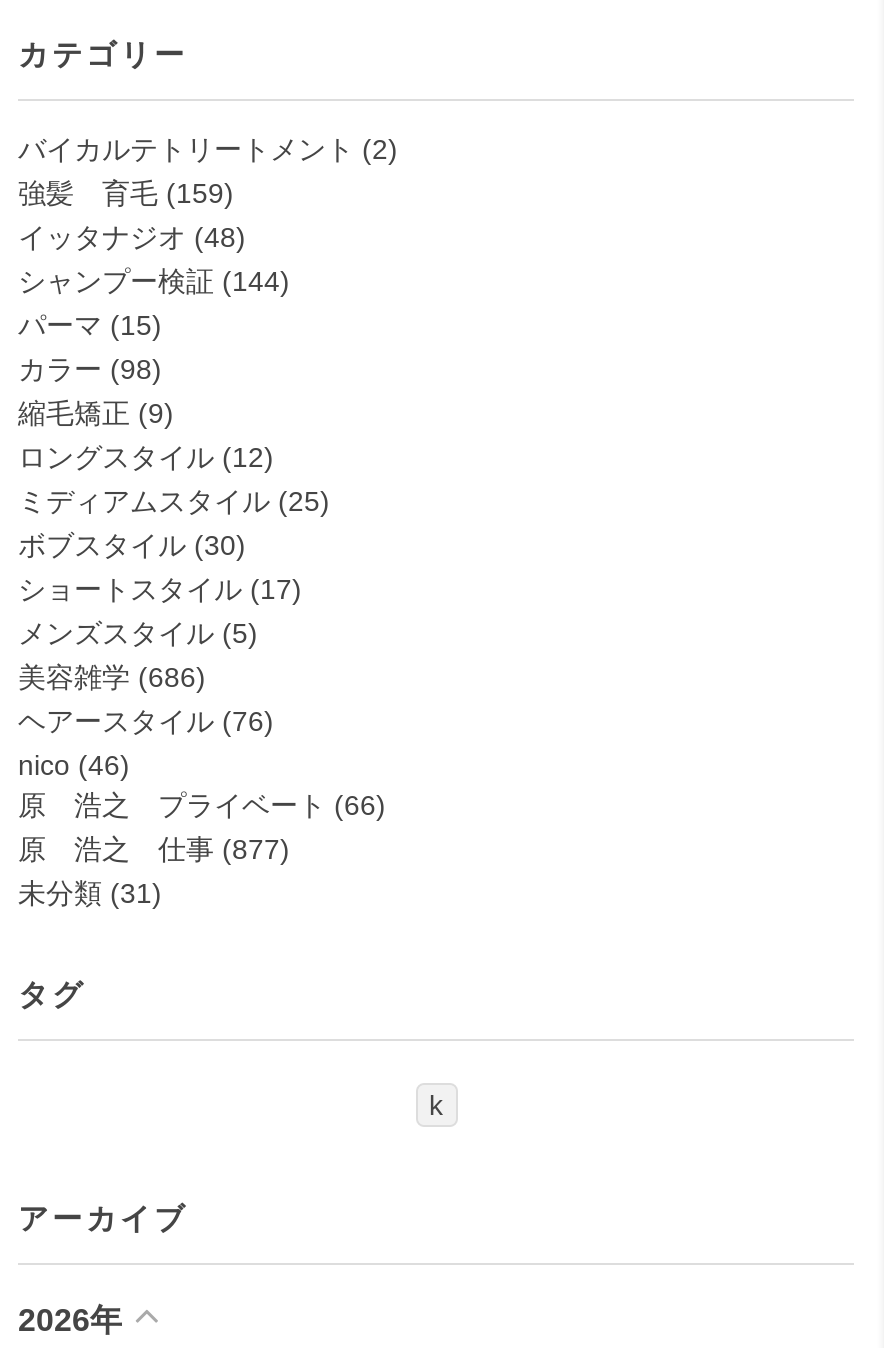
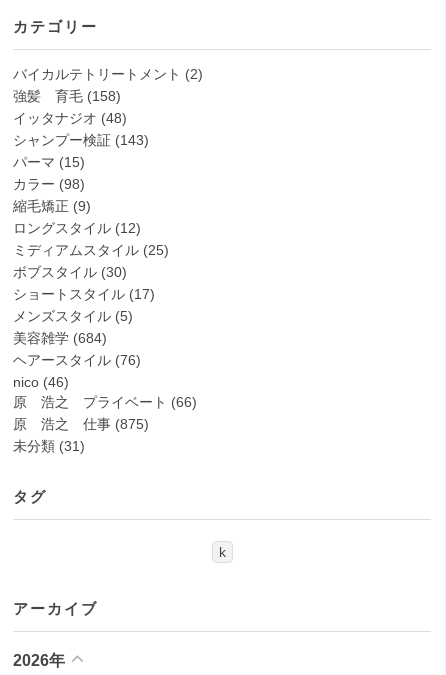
[18,177,234,209] 強髪 育毛(159) -> [13,88,121,104] 強髪 育毛(158)
[18,265,290,297] シャンプー検証(144) -> [13,132,149,148] シャンプー検証(143)
[18,661,206,693] 美容雑学(686) -> [13,330,107,346] 美容雑学(684)
[18,833,290,865] 原 浩之 仕事(877) -> [13,416,149,432] 原 浩之 仕事(875)

